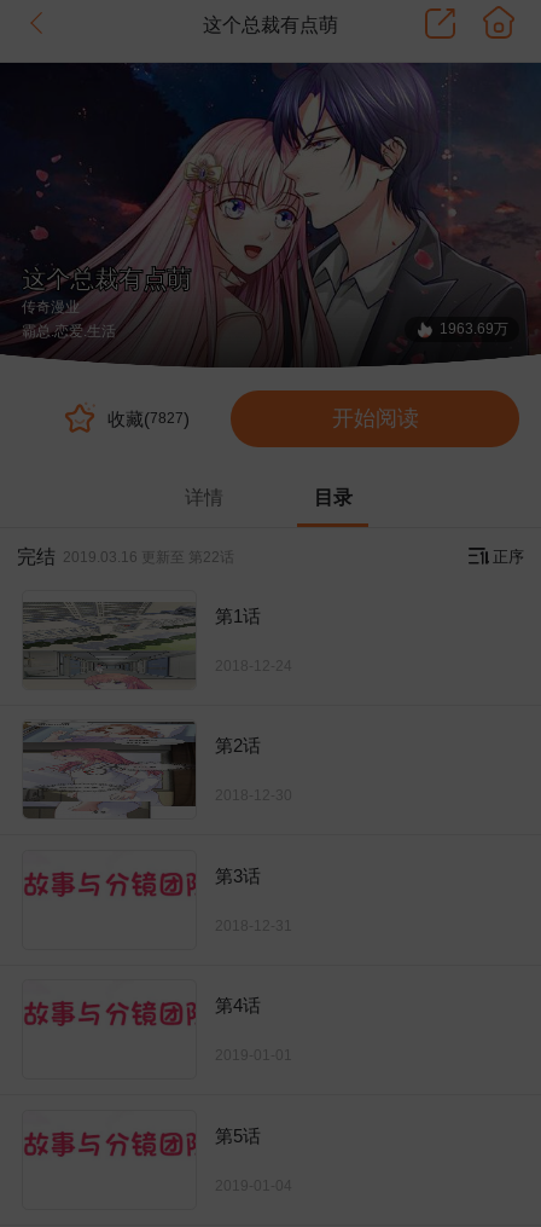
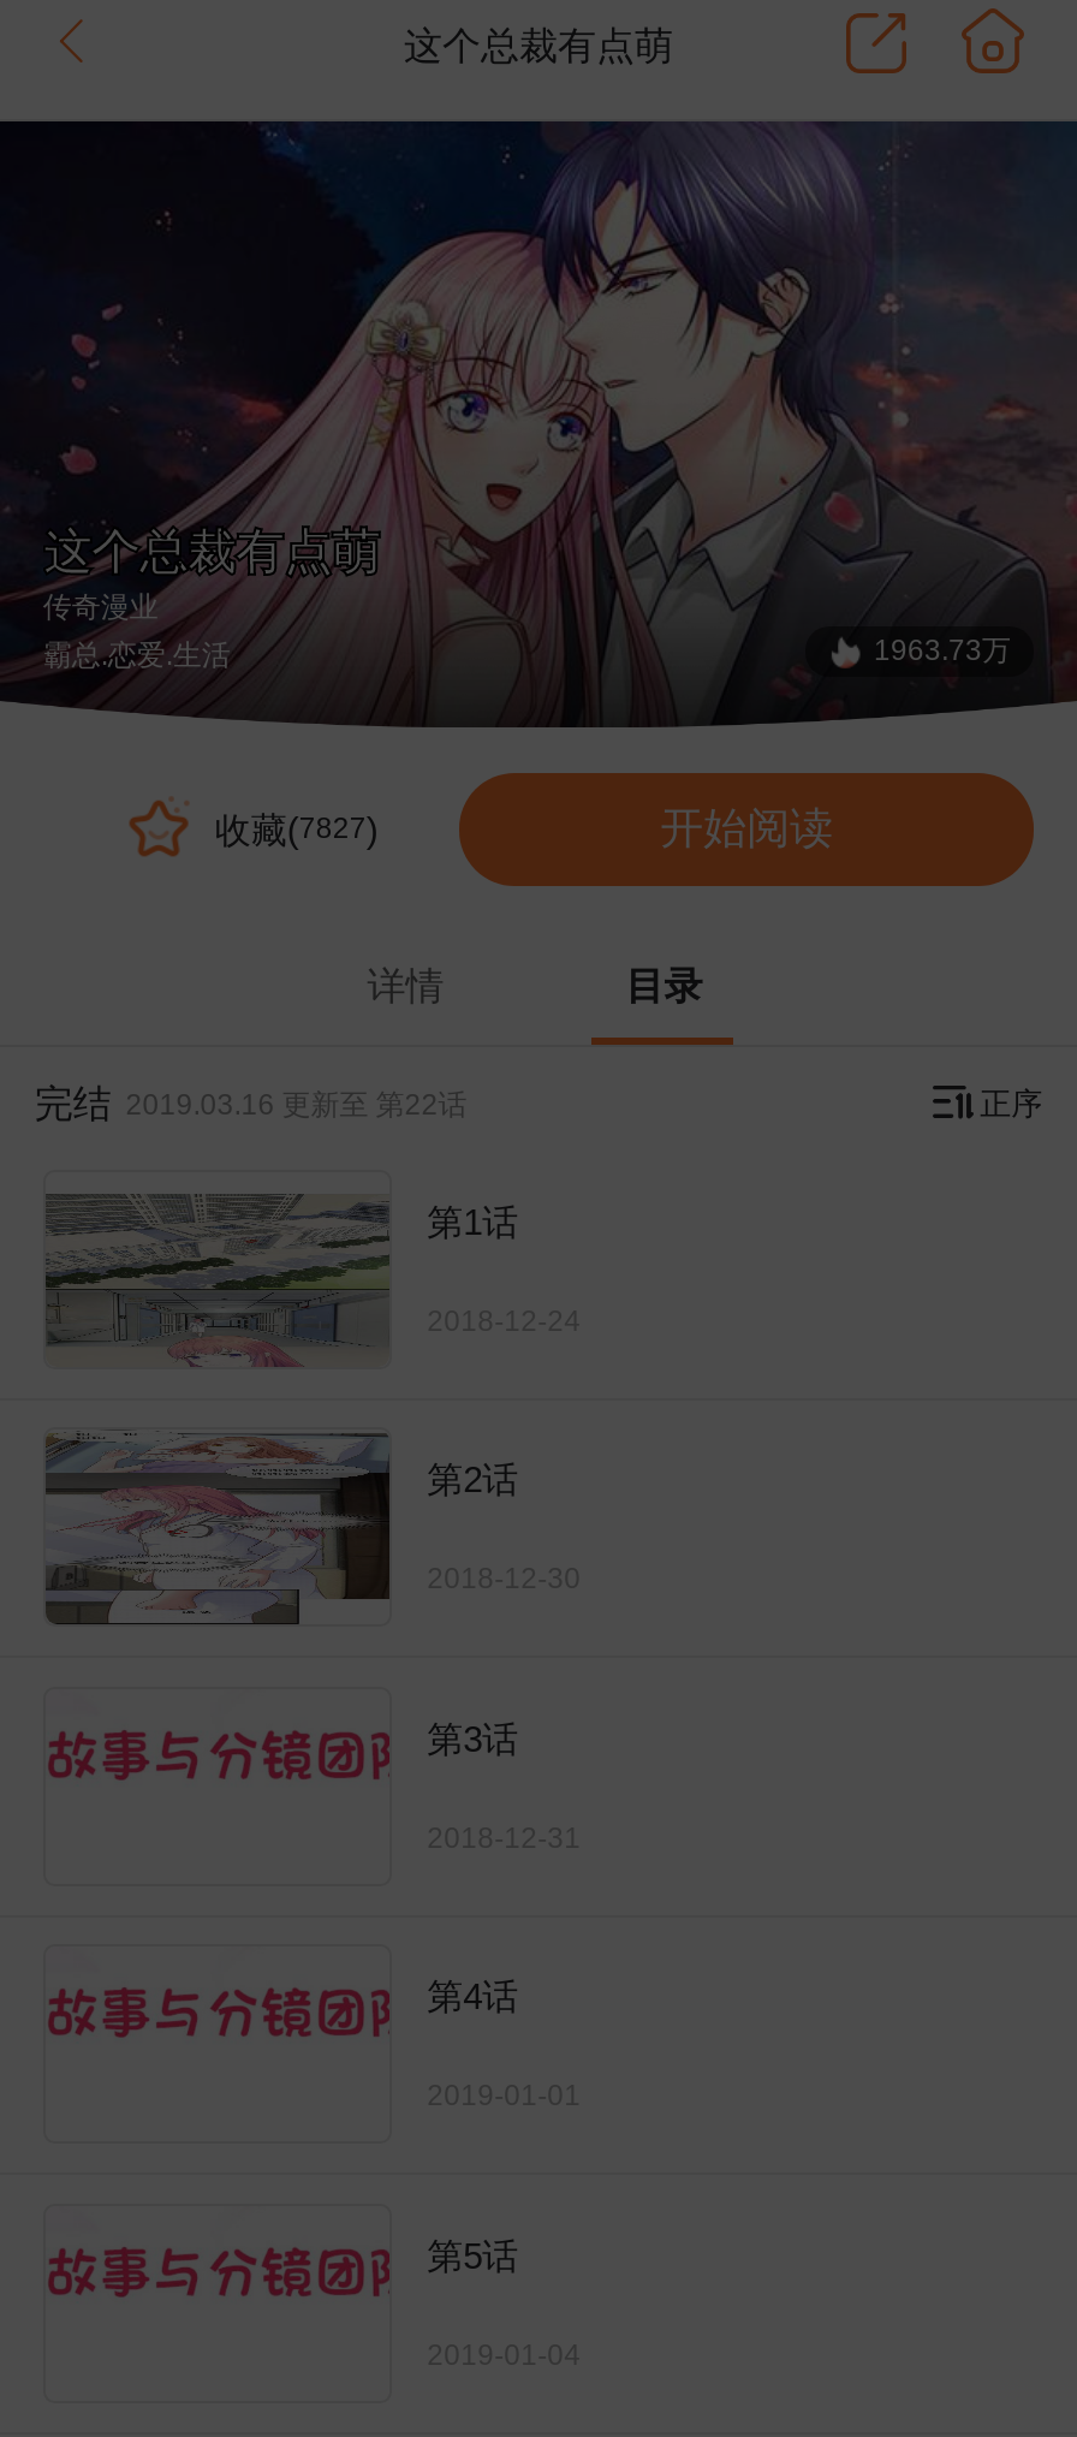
[439,320,508,337] 1963.69万 -> [874,634,1011,667] 1963.73万

